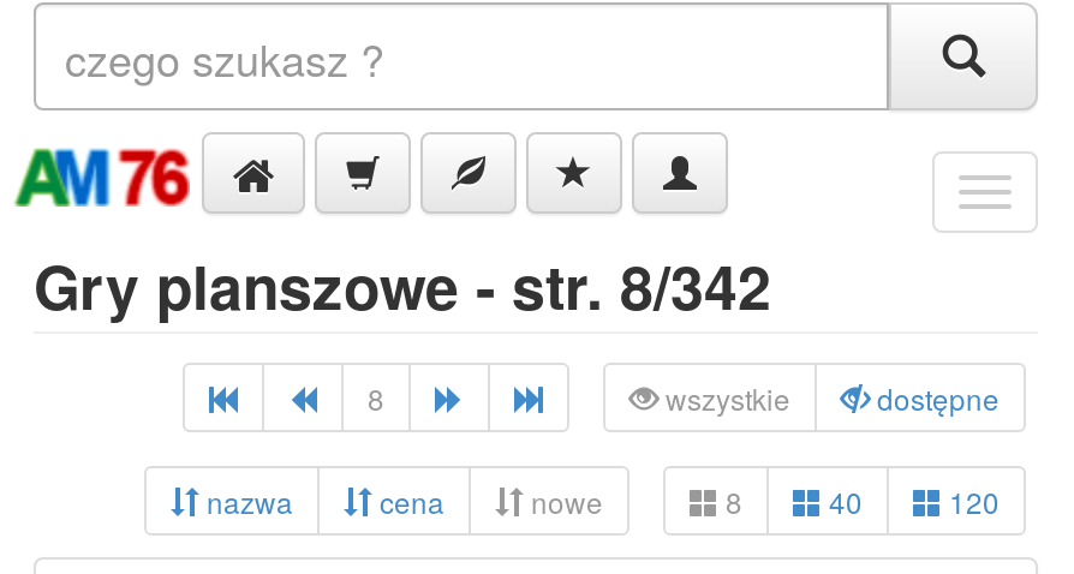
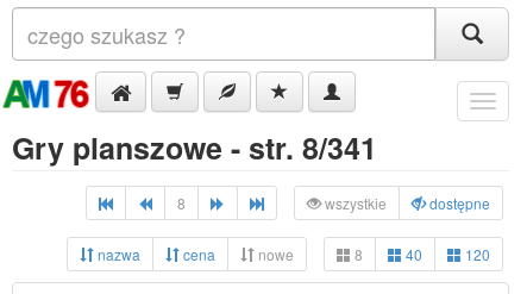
[34,243,771,329] Gry planszowe - str. 8/342 -> [12,126,377,169] Gry planszowe - str. 8/341

